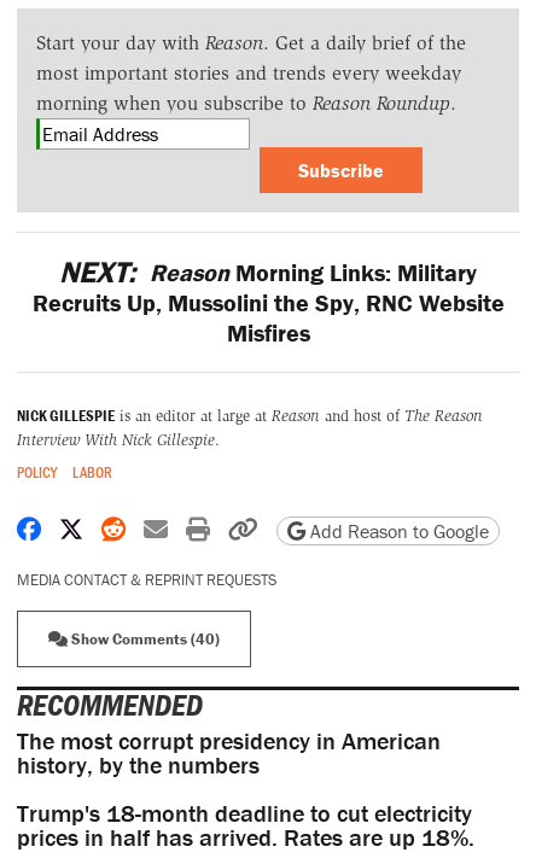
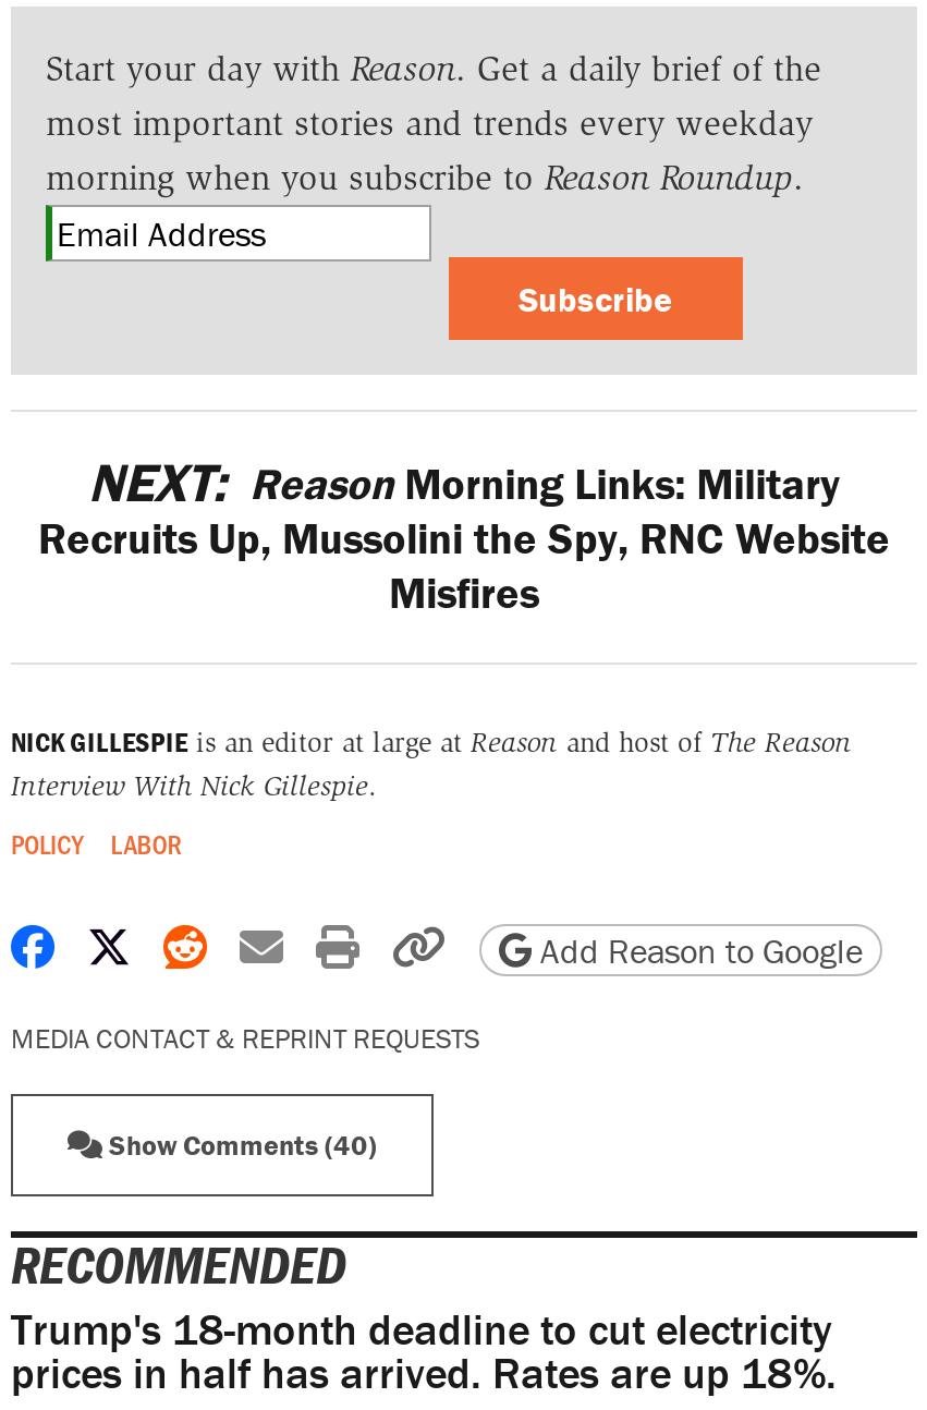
[17,726,441,780] The most corrupt presidency in American | history, by the numbers -> none

